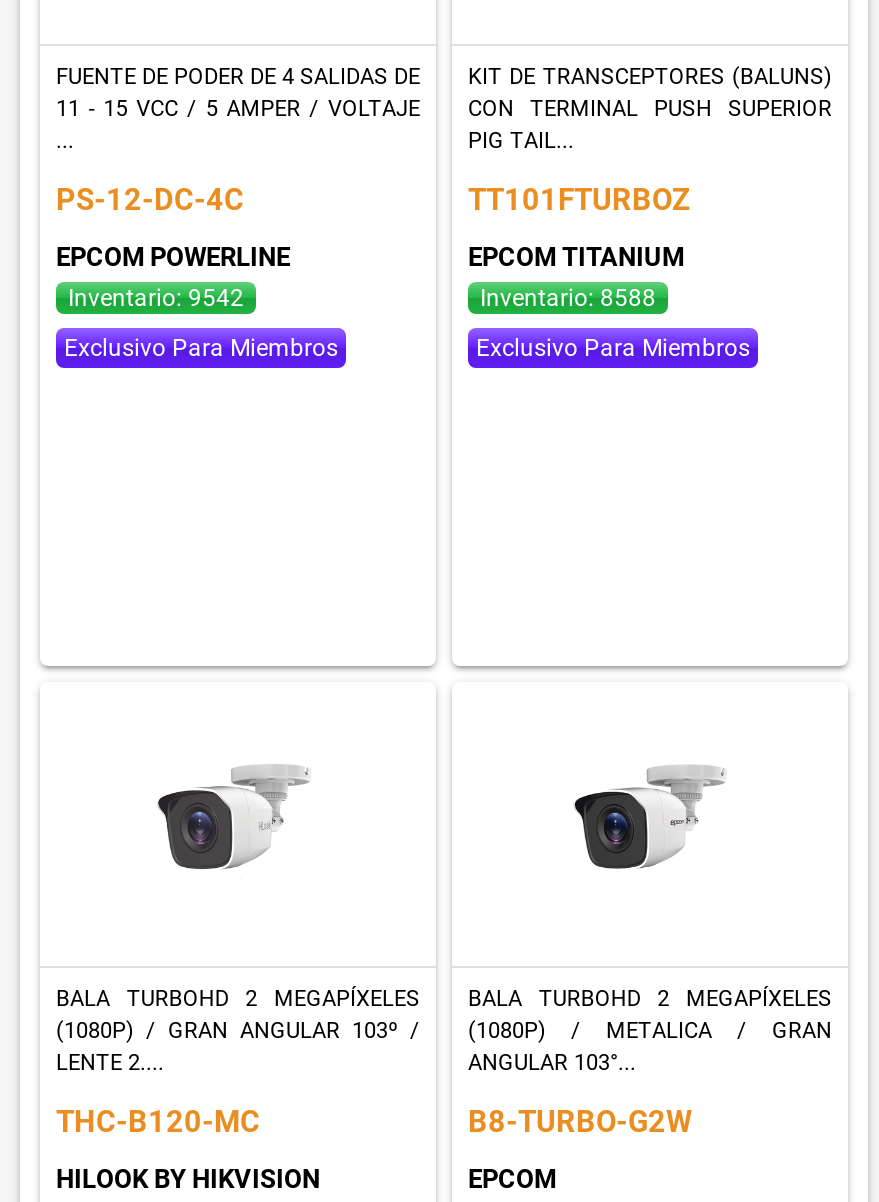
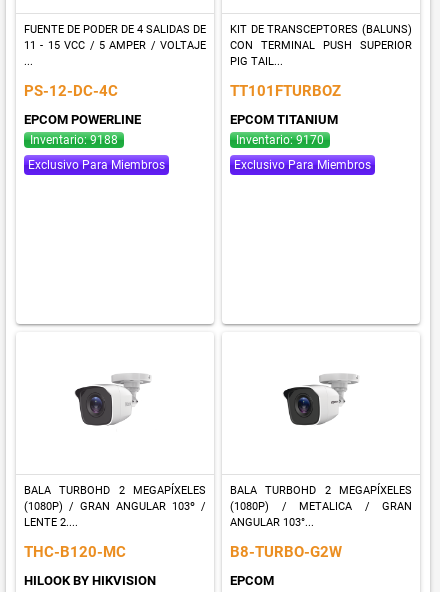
[68,284,244,312] Inventario: 9542 -> [30,133,118,147] Inventario: 9188
[480,284,656,312] Inventario: 8588 -> [236,133,324,147] Inventario: 9170

